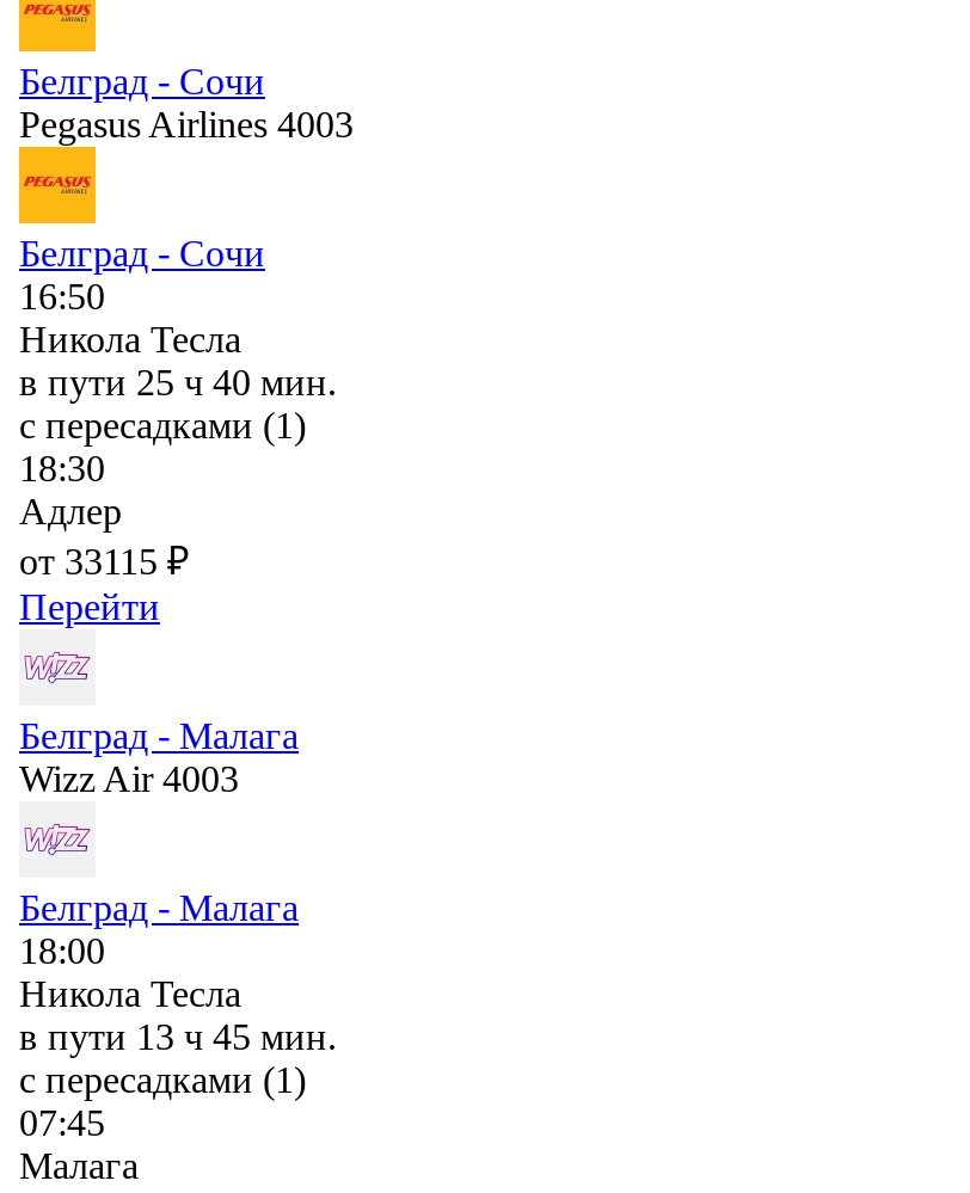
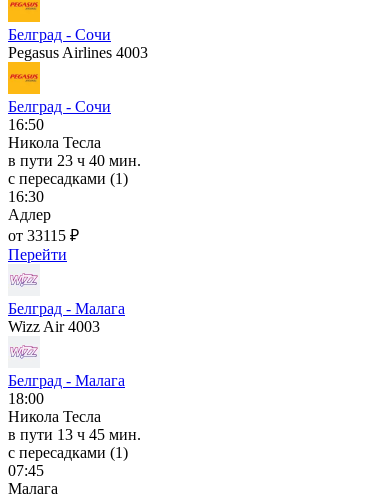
[19,363,337,403] в пути 25 ч 40 мин. -> [8,152,141,169] в пути 23 ч 40 мин.
[19,449,105,489] 18:30 -> [8,188,44,205] 16:30

